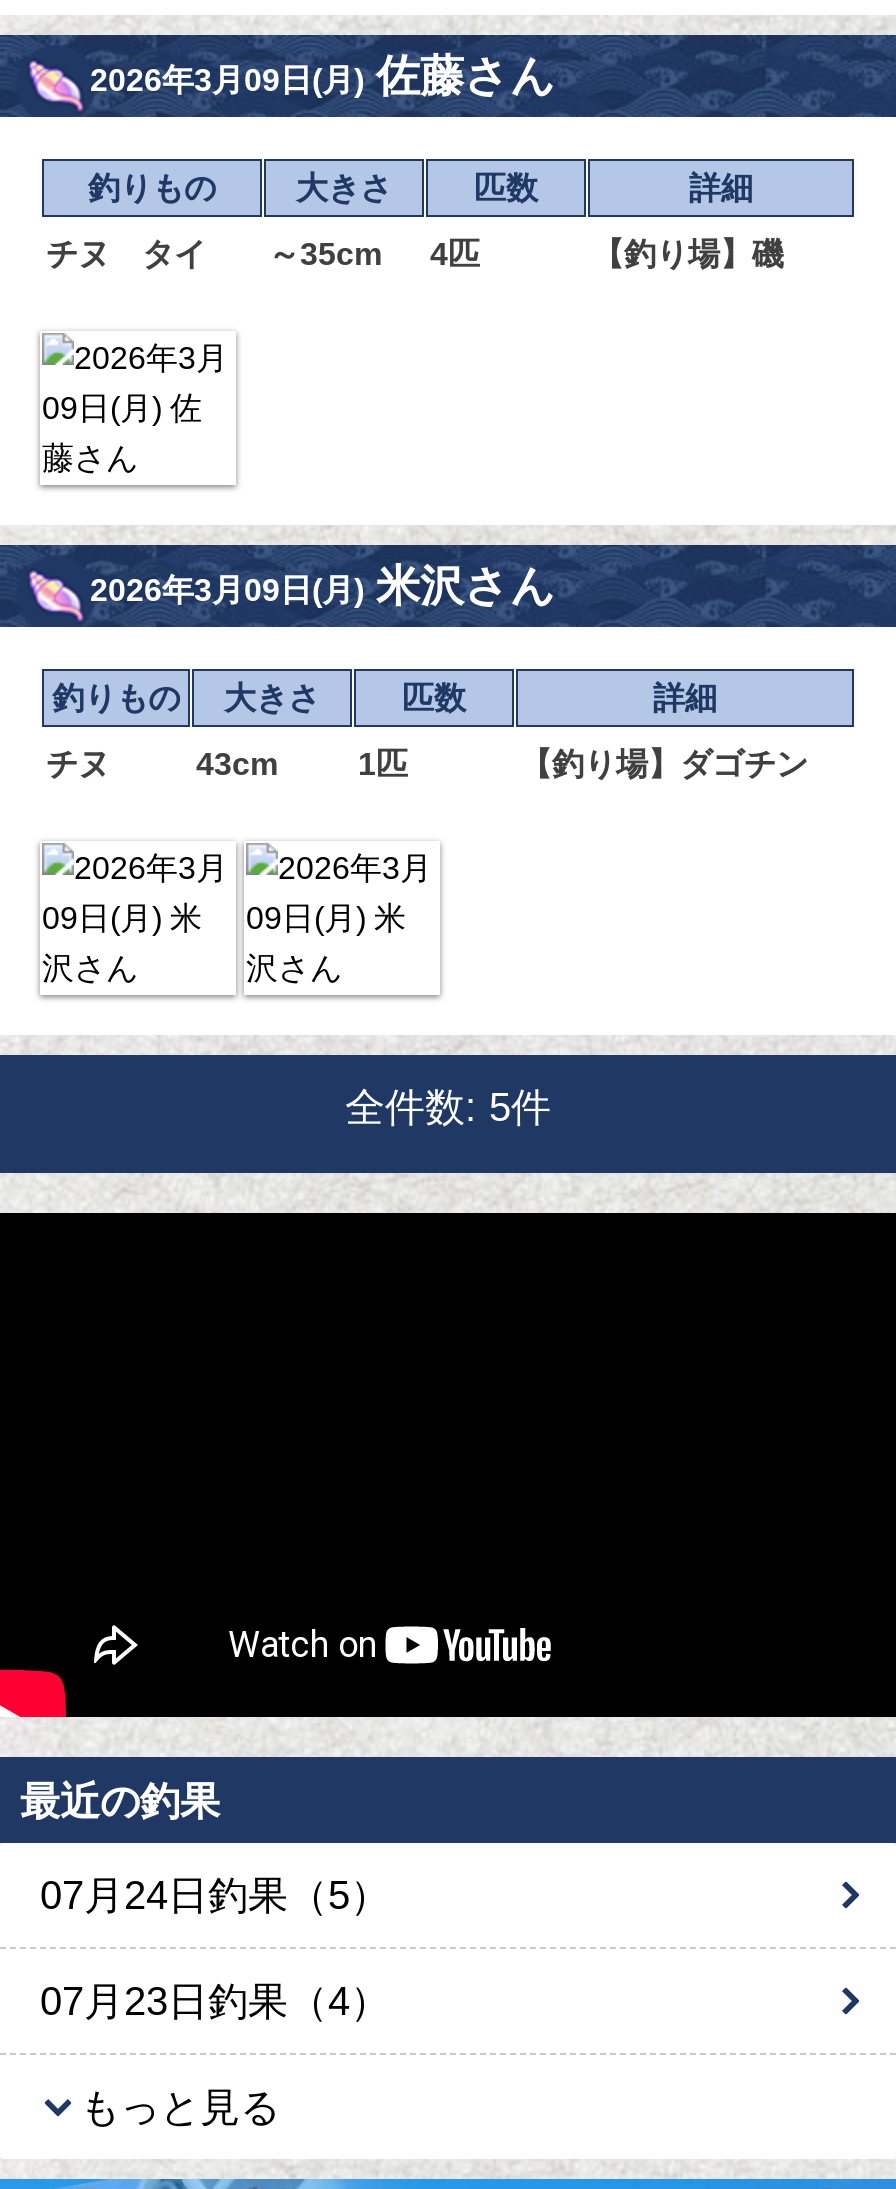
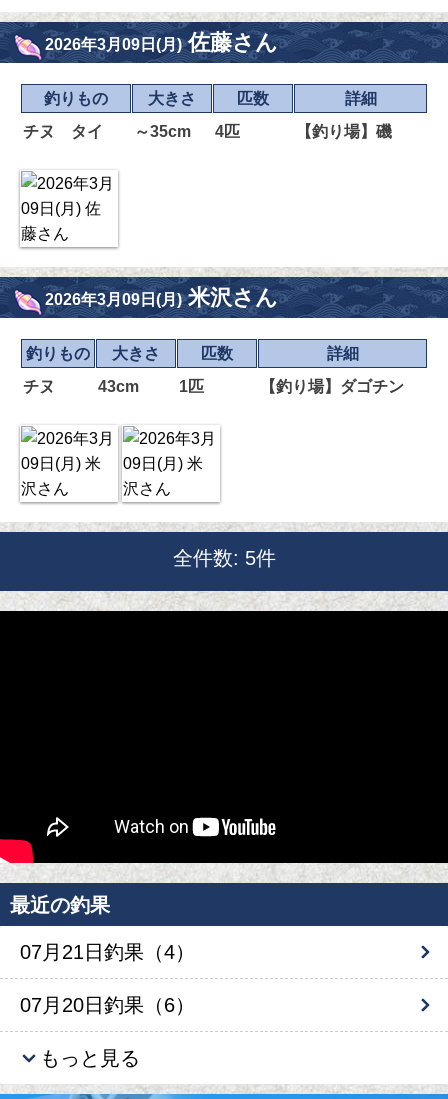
[40,1873,390,1917] 07月24日釣果（5） -> [20,941,195,963] 07月21日釣果（4）
[40,1979,390,2023] 07月23日釣果（4） -> [20,994,195,1016] 07月20日釣果（6）

